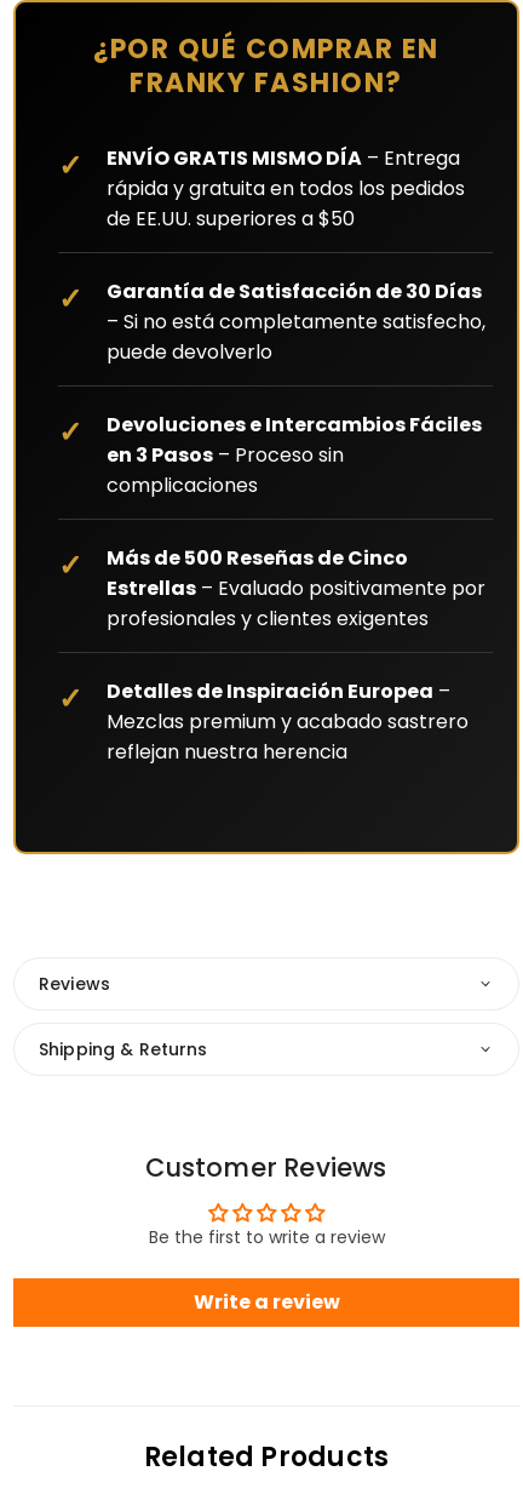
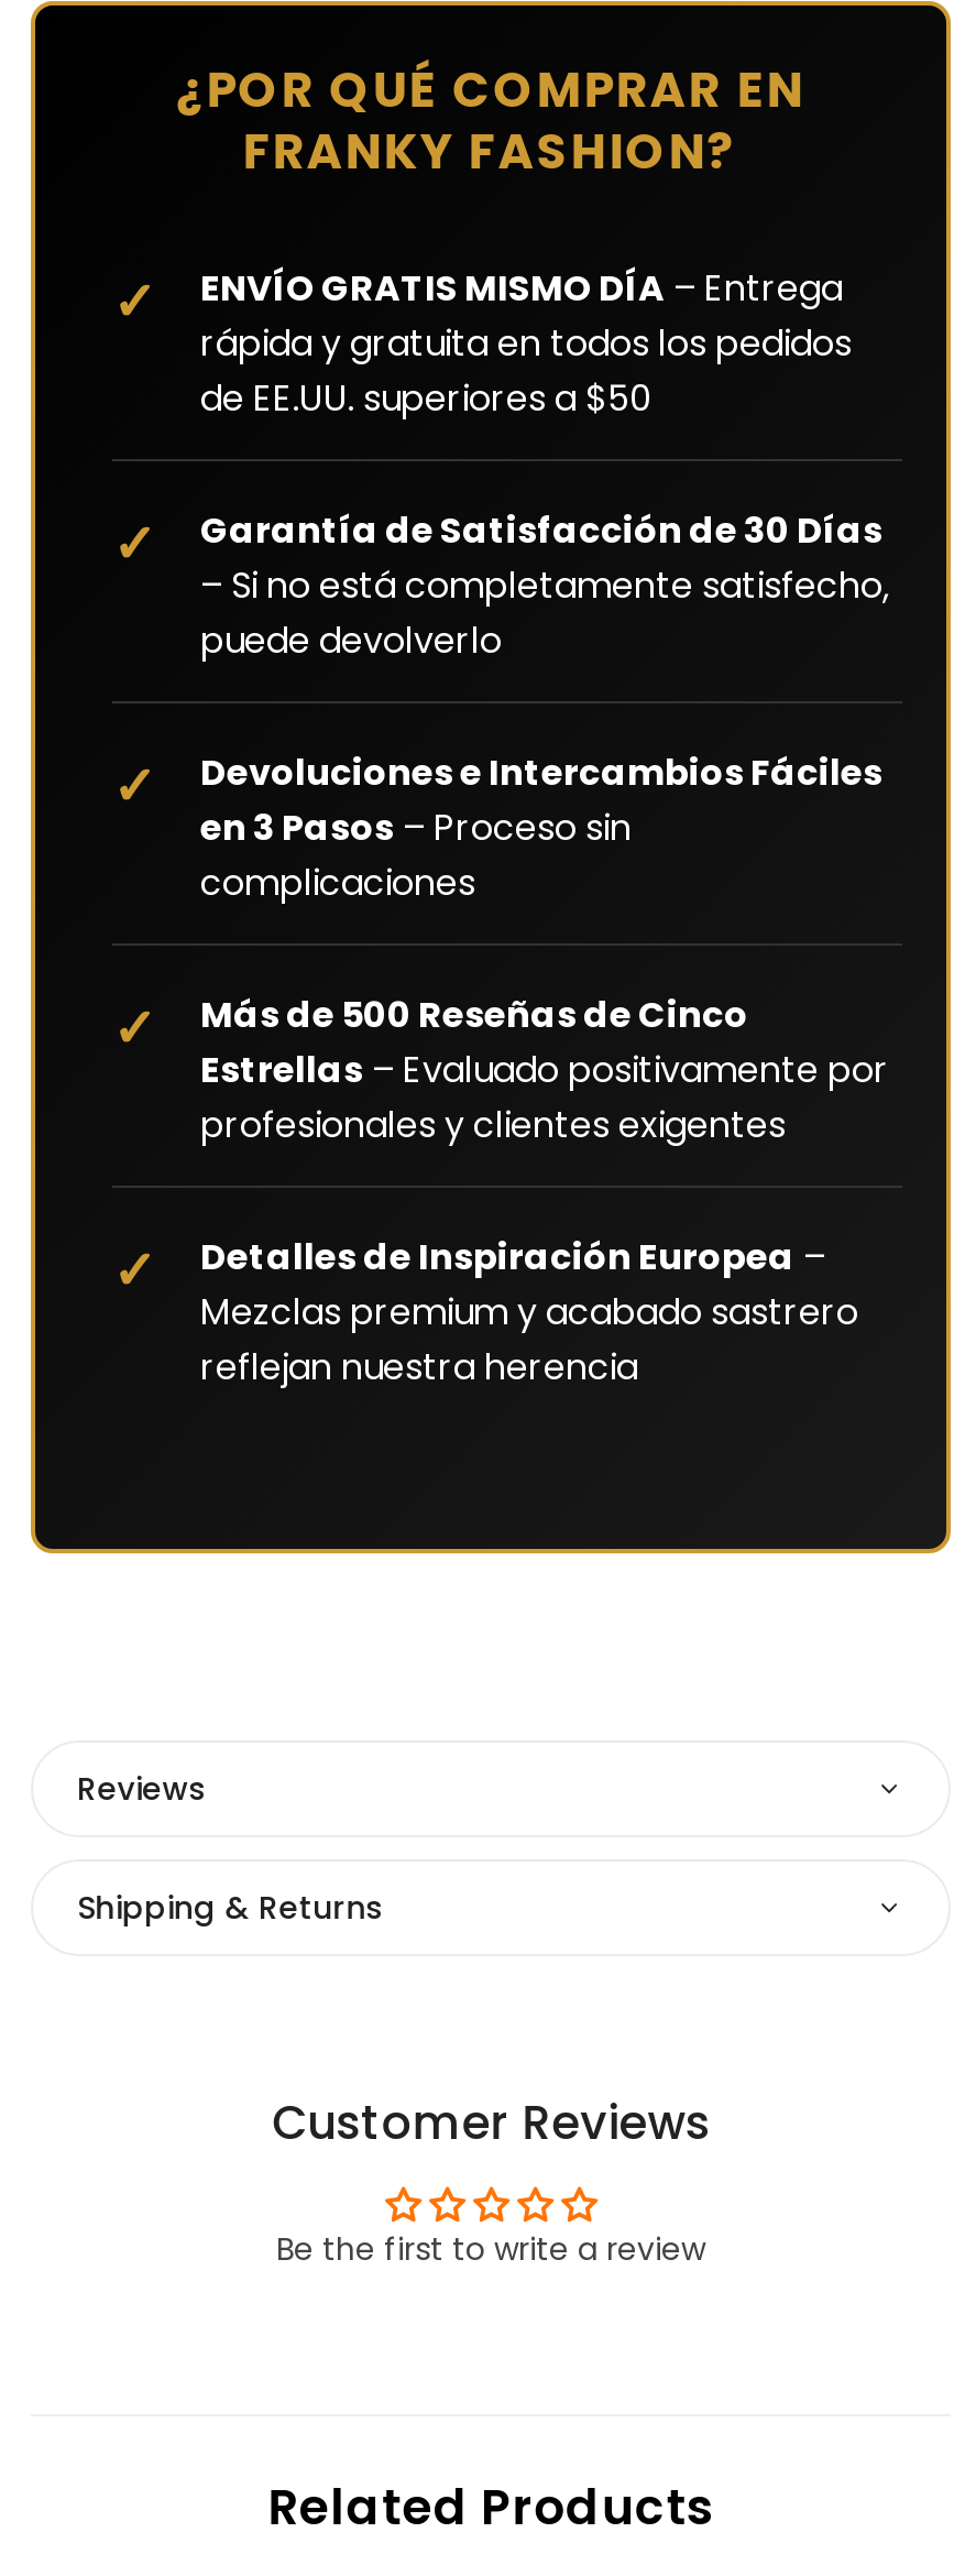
[193,1288,340,1316] Write a review -> none

